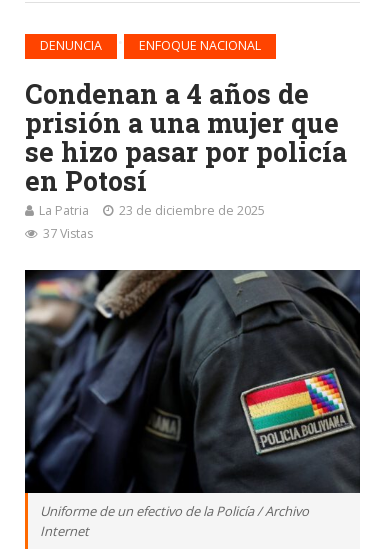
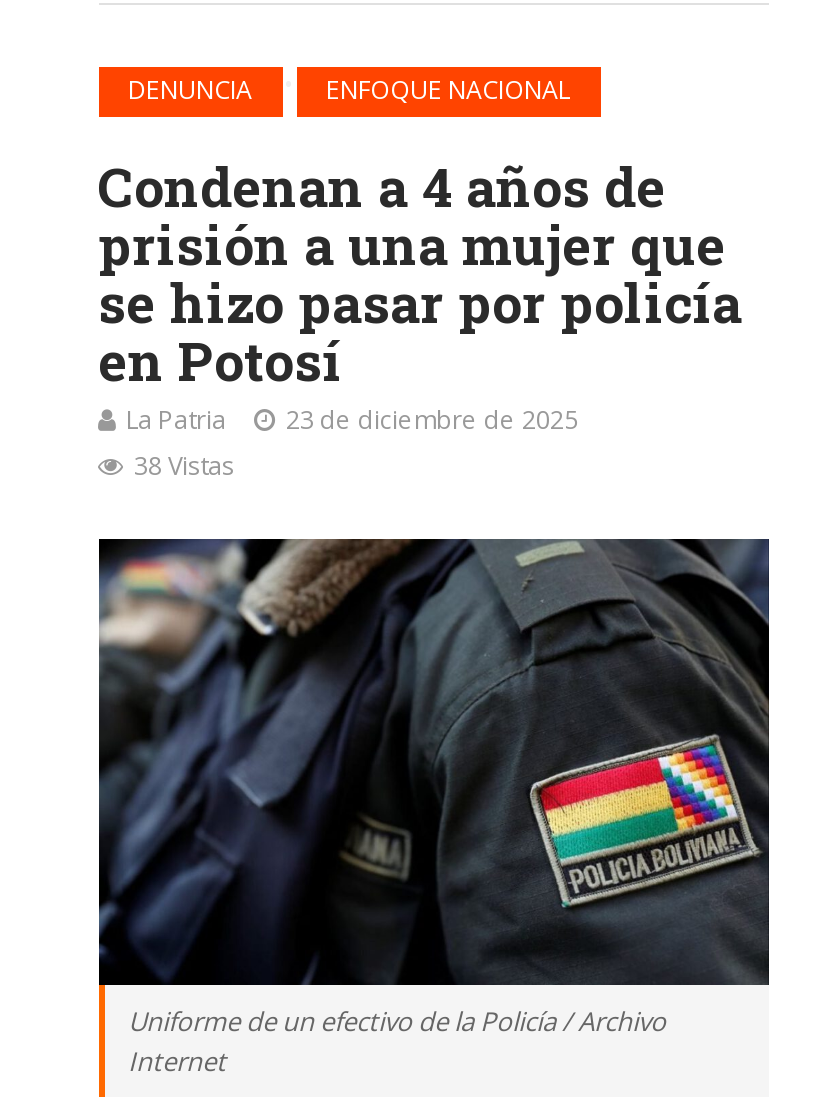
[42,225,92,242] 37 Vistas -> [134,449,234,483] 38 Vistas

